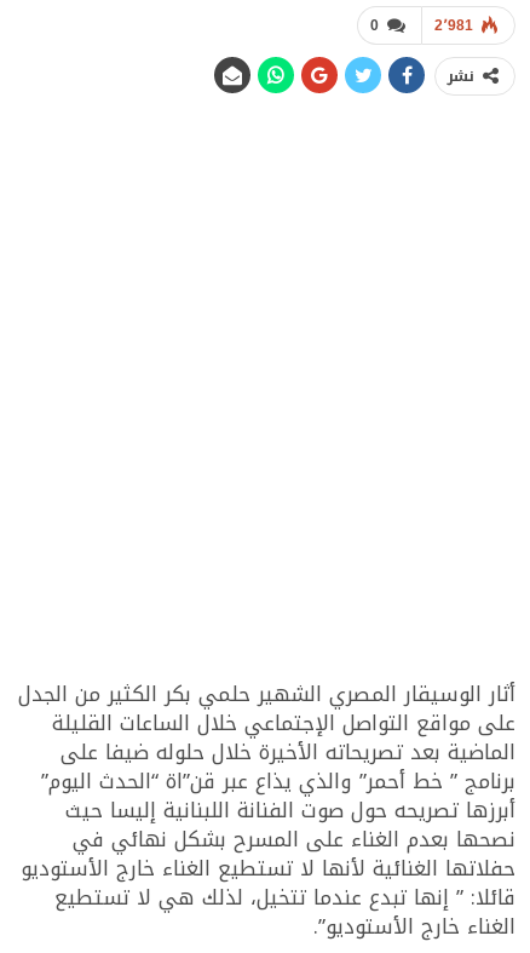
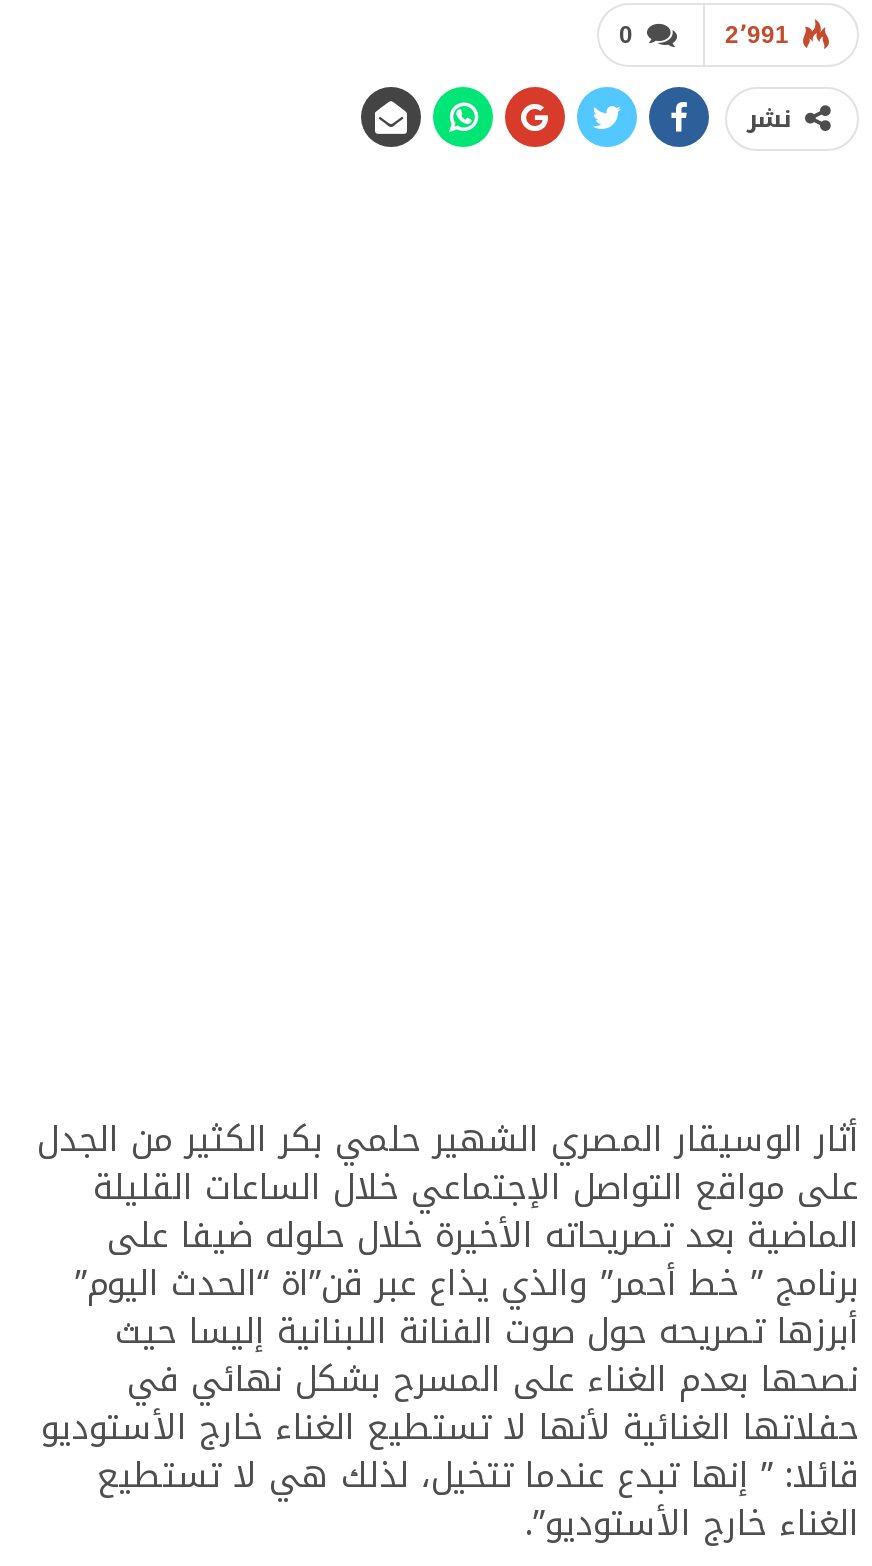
[434,17,473,34] 2٬981 -> [725,21,789,49] 2٬991

